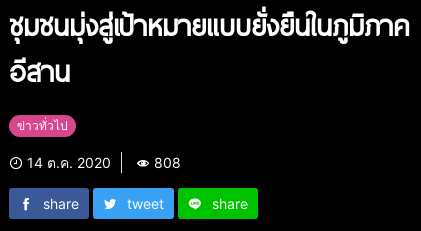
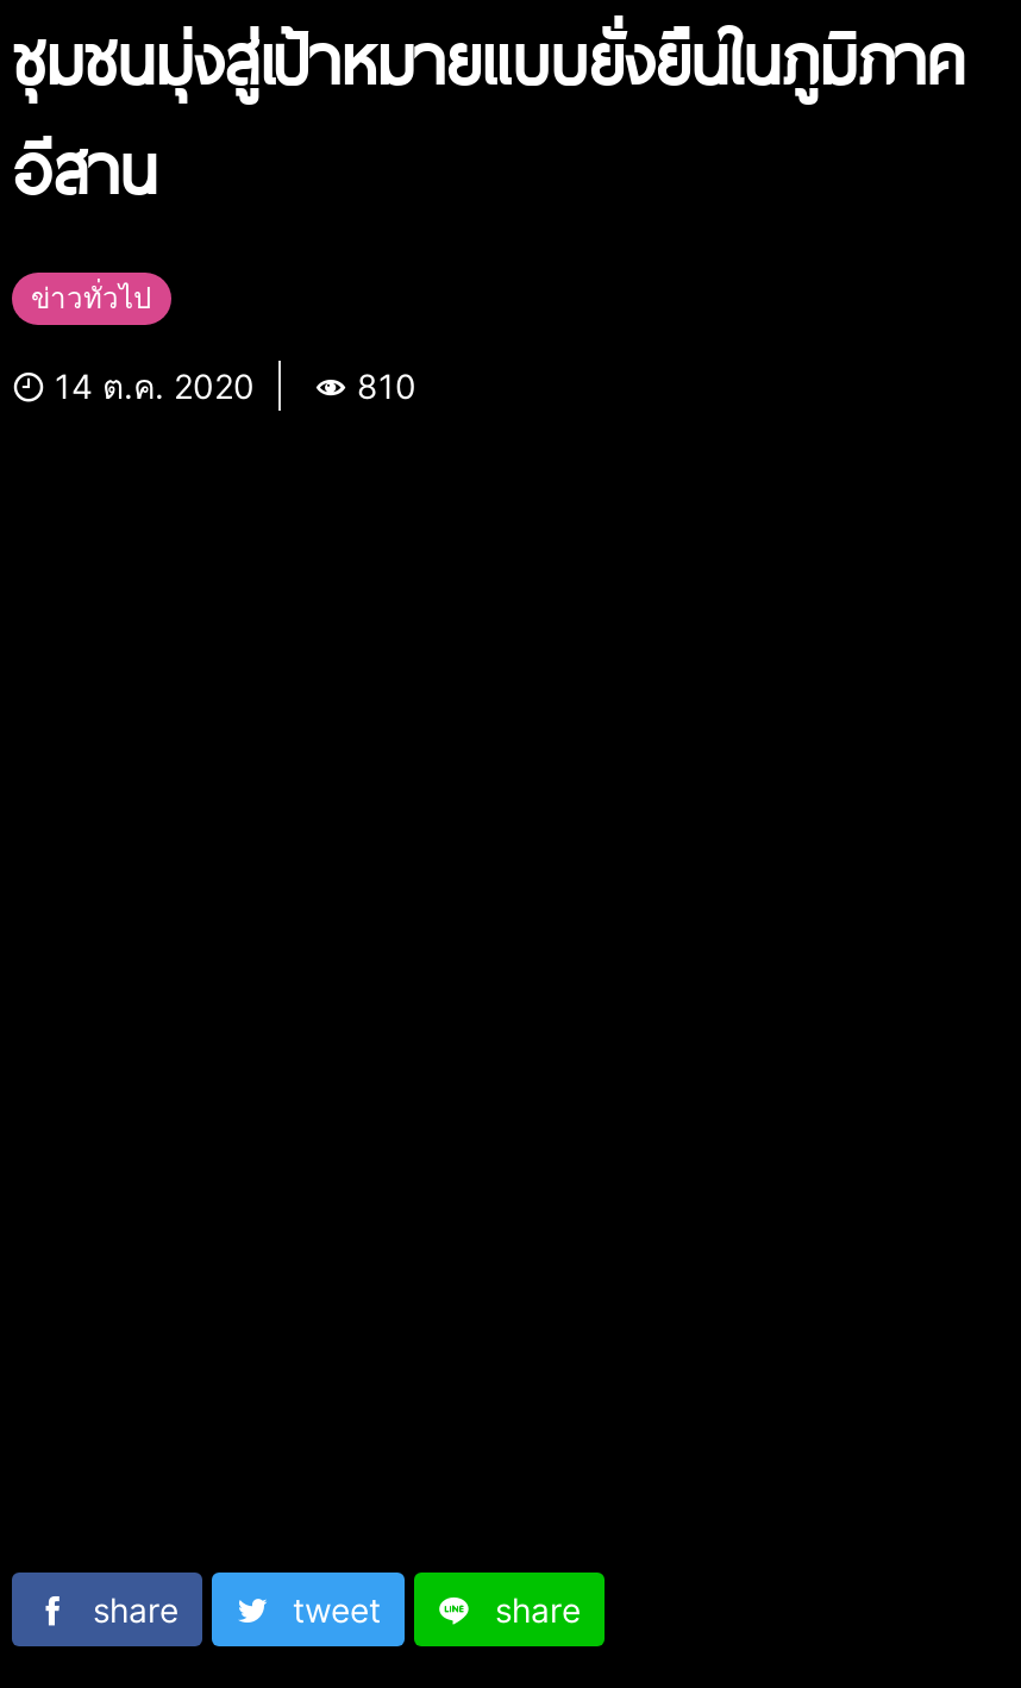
[150,154,181,171] 808 -> [347,365,416,406] 810

